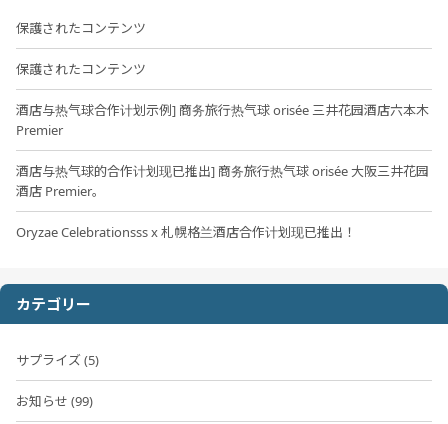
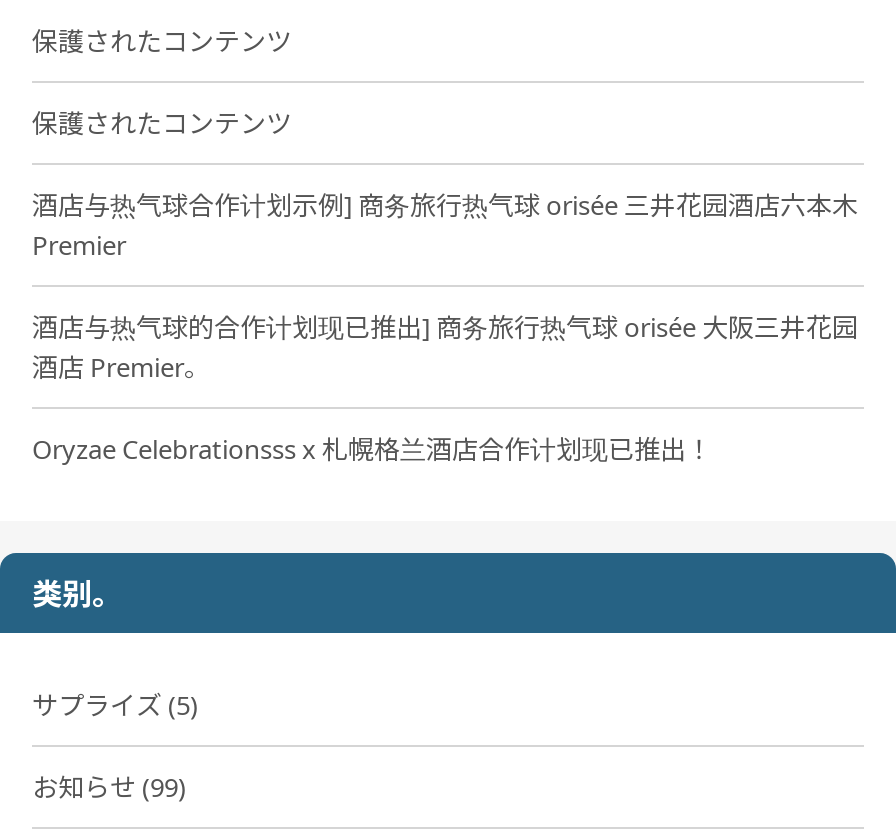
[16,294,91,314] カテゴリー -> [32,573,122,613] 类别。

